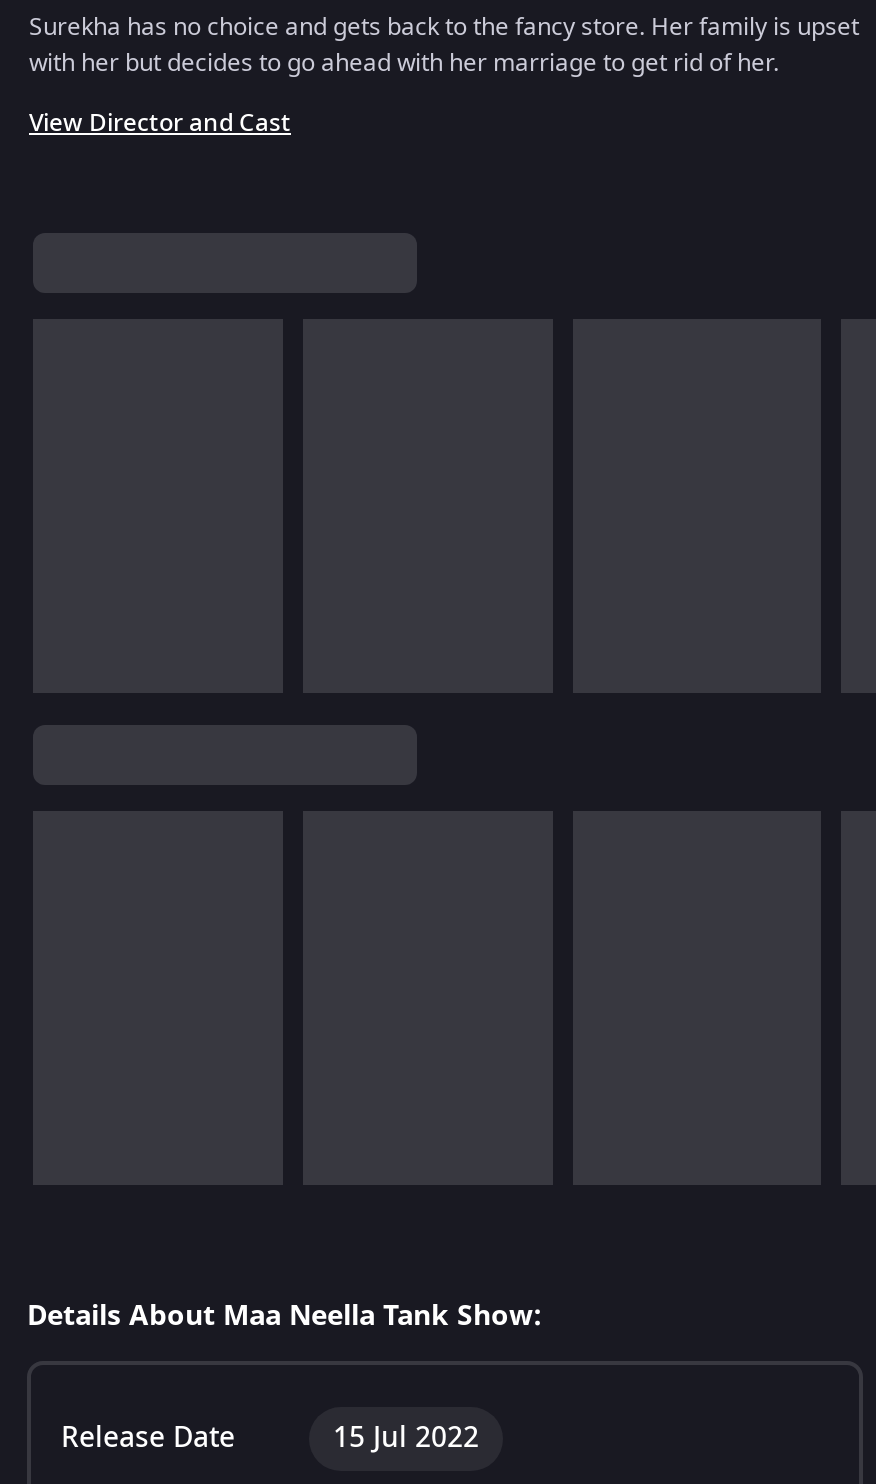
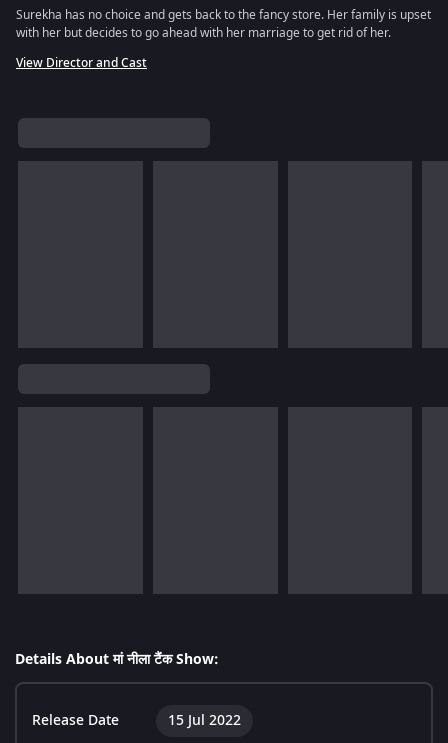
[27,1296,543,1338] Details About Maa Neella Tank Show: -> [15,649,219,670] Details About मां नीला टैंक Show:

